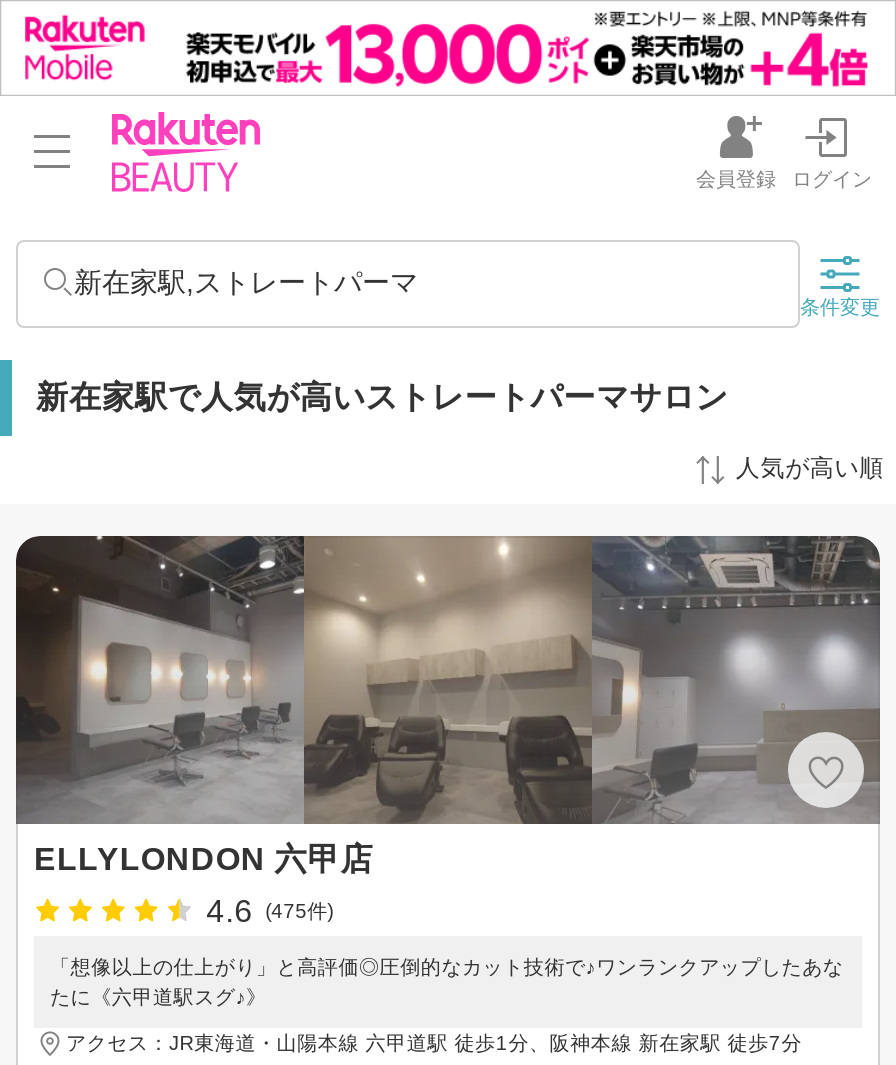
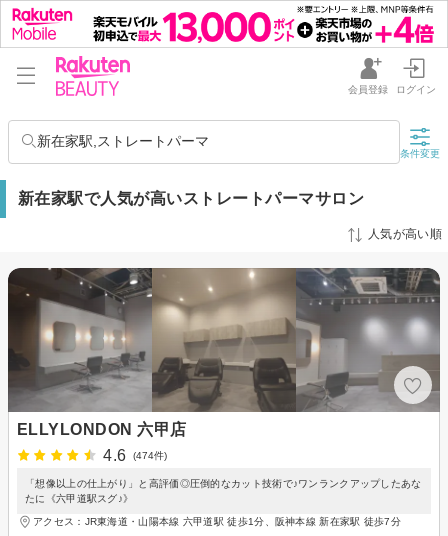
[206,894,333,928] 4.6 (475件) -> [103,447,167,464] 4.6 (474件)

